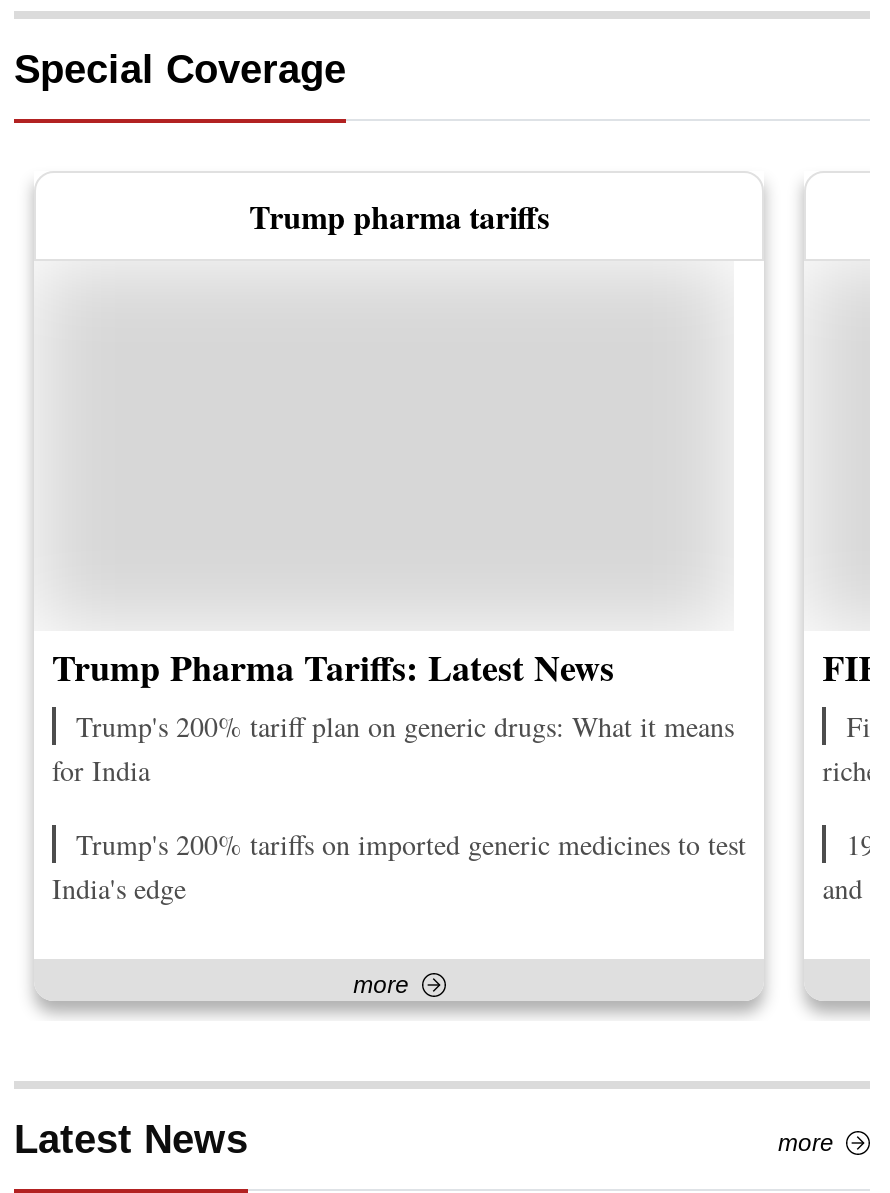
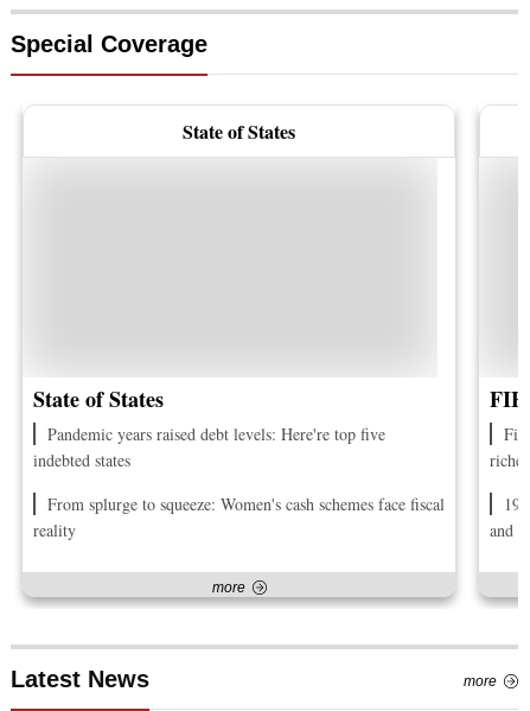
[249,193,549,239] Trump pharma tariffs -> [183,117,295,145] State of States
[52,641,734,789] Trump Pharma Tariffs: Latest News | Trump's 200% tariff plan on generic drugs: What it means | for India -> [33,383,385,471] State of States | Pandemic years raised debt levels: Here're top five | indebted states
[52,825,746,907] Trump's 200% tariffs on imported generic medicines to test | India's edge -> [33,492,445,541] From splurge to squeeze: Women's cash schemes face fiscal | reality

